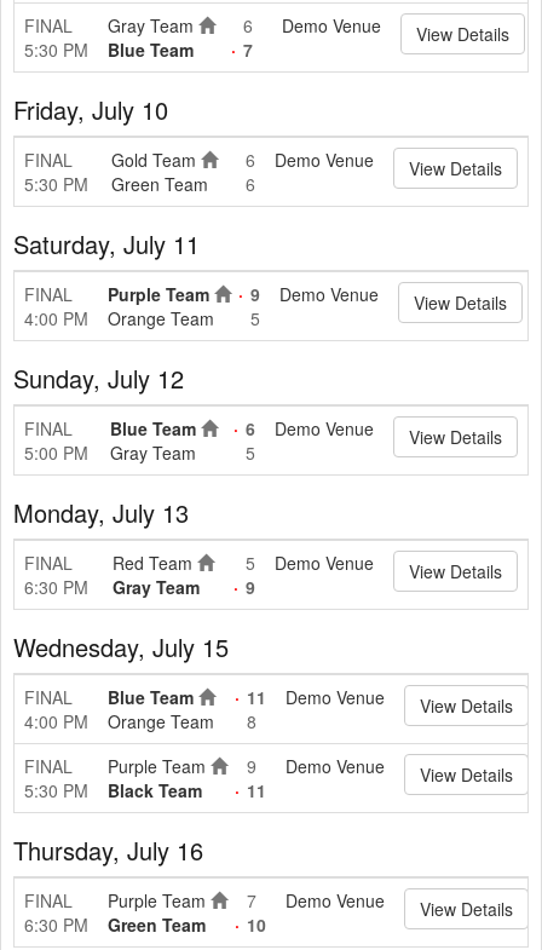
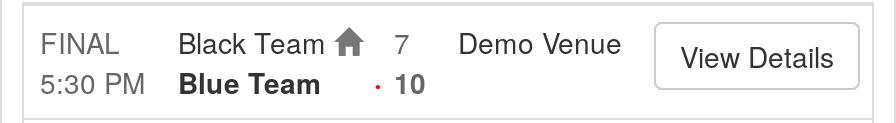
[13,13,509,196] Demo Venue | View Details | Friday, July 10 | FINAL | 5:30 PM -> none
[108,13,194,37] Gray Team -> [178,21,326,61] Black Team
[243,13,253,61] 6 | 7 -> none
[13,147,502,330] Demo Venue | View Details | Saturday, July 11 | FINAL | 4:00 PM -> none
[111,147,208,196] Gold Team | Green Team -> none
[246,147,255,196] 6 | 6 -> none
[13,282,507,464] Demo Venue | View Details | Sunday, July 12 | FINAL | 5:00 PM -> none
[108,282,214,330] Purple Team | Orange Team -> none
[250,282,260,330] 9 | 5 -> none
[13,416,502,599] Demo Venue | View Details | Monday, July 13 | FINAL | 6:30 PM -> none
[110,416,196,464] Blue Team | Gray Team -> none
[246,416,255,464] 6 | 5 -> none
[13,550,502,733] Demo Venue | View Details | Wednesday, July 15 | FINAL | 4:00 PM -> none
[113,550,200,599] Red Team | Gray Team -> none
[246,550,255,599] 5 | 9 -> none
[24,685,513,802] Demo Venue | View Details | FINAL | 5:30 PM -> none
[108,685,214,733] Blue Team | Orange Team -> none
[247,685,266,733] 11 | 8 -> none
[13,754,513,936] Demo Venue | View Details | Thursday, July 16 | FINAL | 6:30 PM -> none
[108,754,206,802] Purple Team | Black Team -> none
[247,754,266,802] 9 | 11 -> none
[108,888,206,936] Purple Team | Green Team -> none

